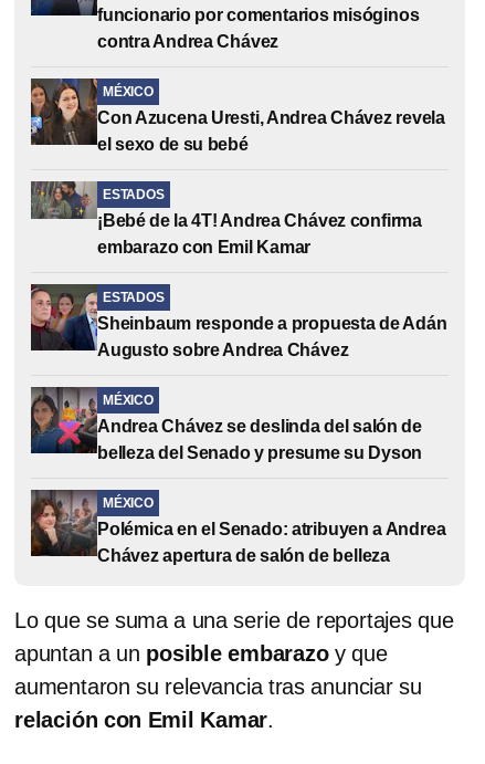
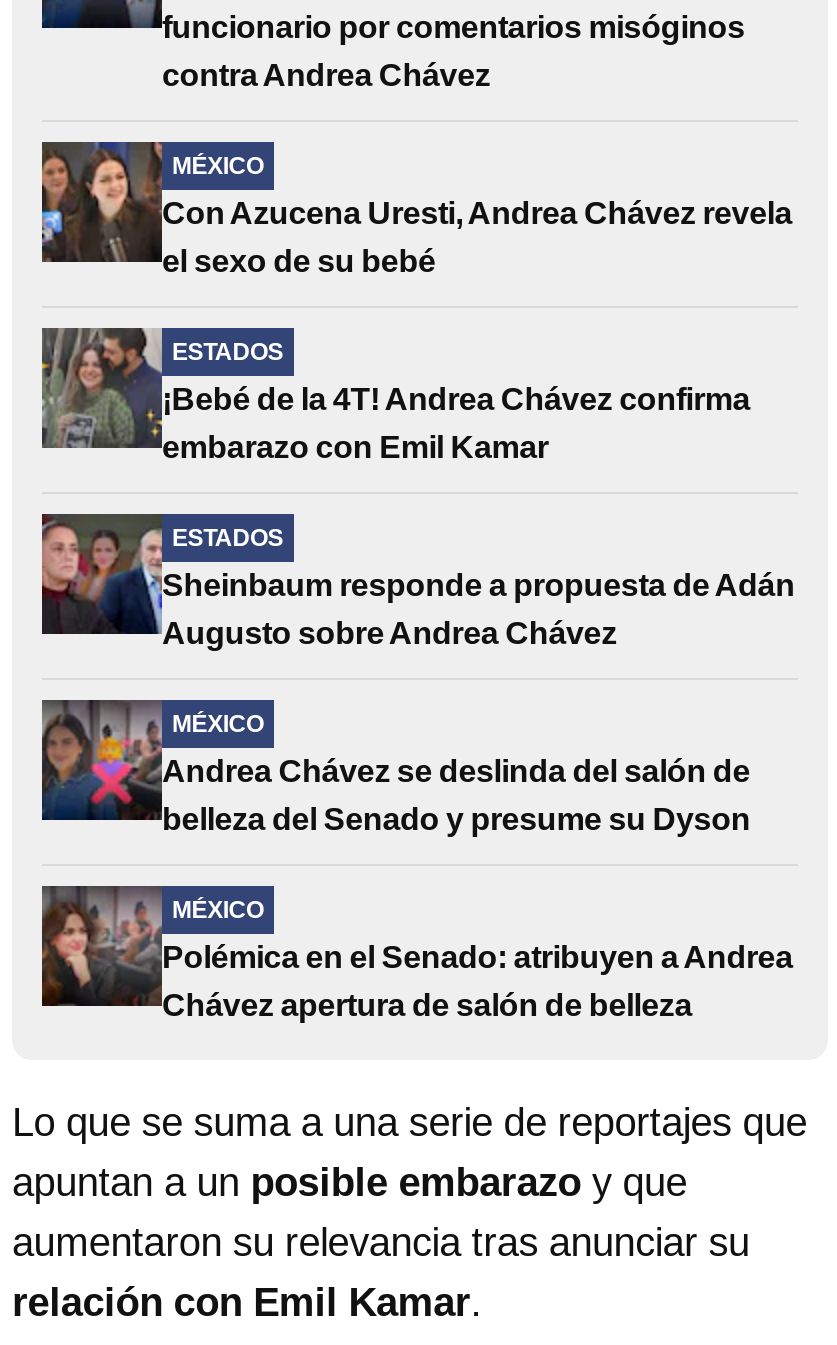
[31,181,97,248] [image] -> [40,328,164,450] [image]

